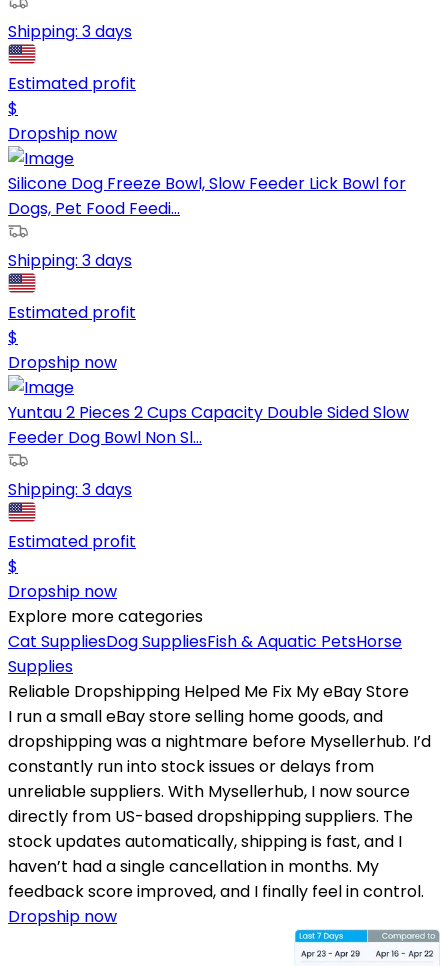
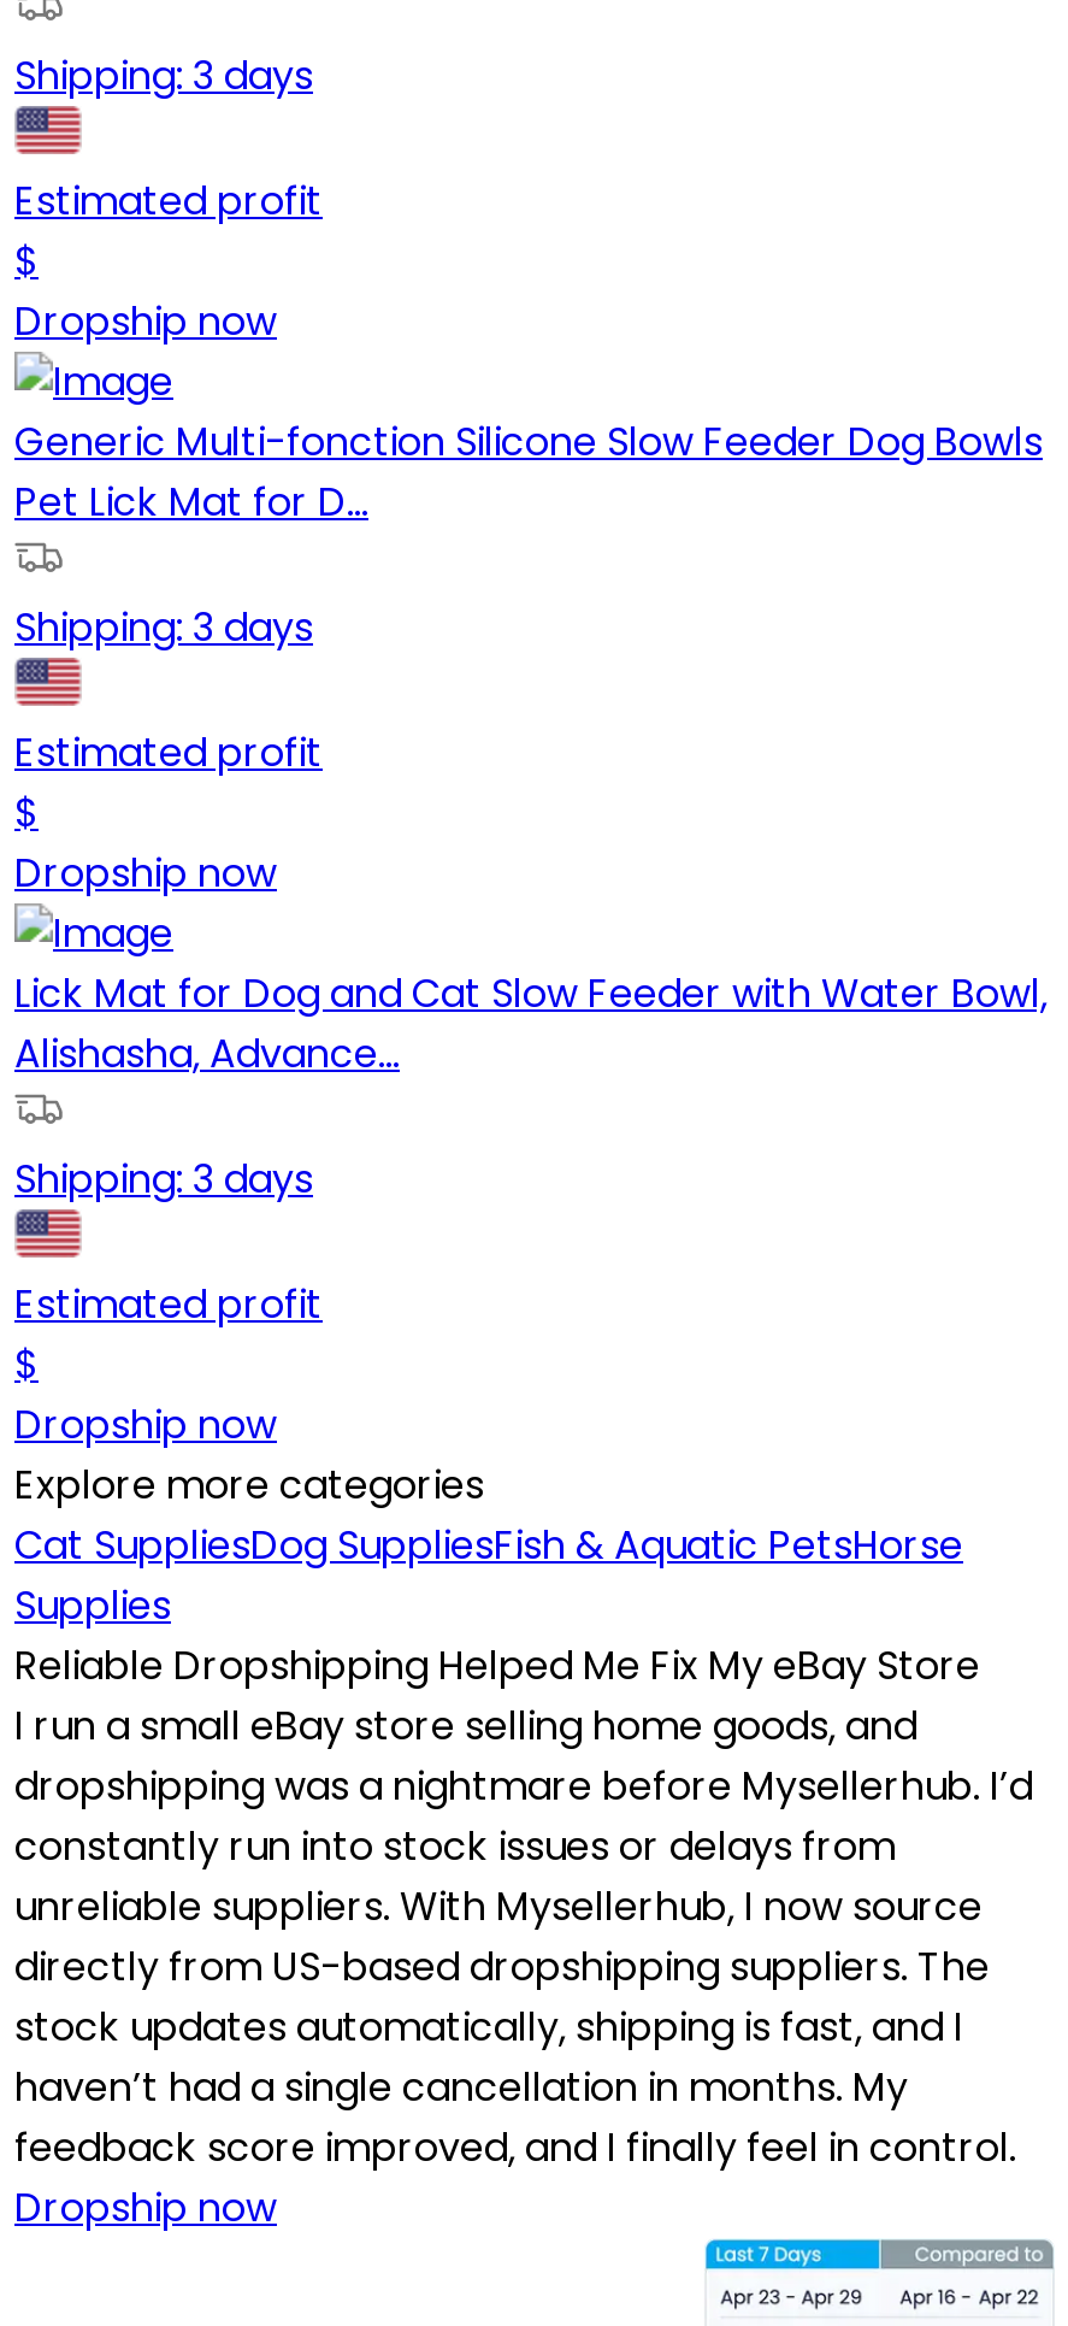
[8,172,406,220] Silicone Dog Freeze Bowl, Slow Feeder Lick Bowl for | Dogs, Pet Food Feedi... -> [14,414,1043,530] Generic Multi-fonction Silicone Slow Feeder Dog Bowls | Pet Lick Mat for D...
[8,401,409,449] Yuntau 2 Pieces 2 Cups Capacity Double Sided Slow | Feeder Dog Bowl Non Sl... -> [14,966,1048,1081] Lick Mat for Dog and Cat Slow Feeder with Water Bowl, | Alishasha, Advance...

